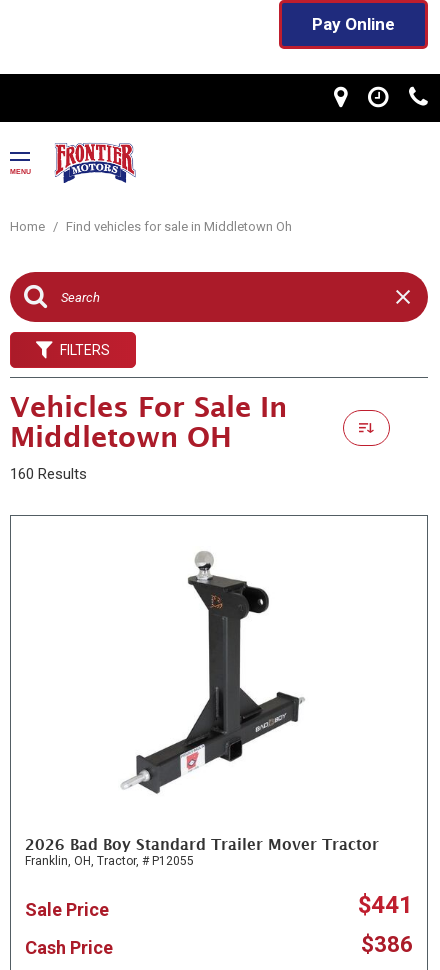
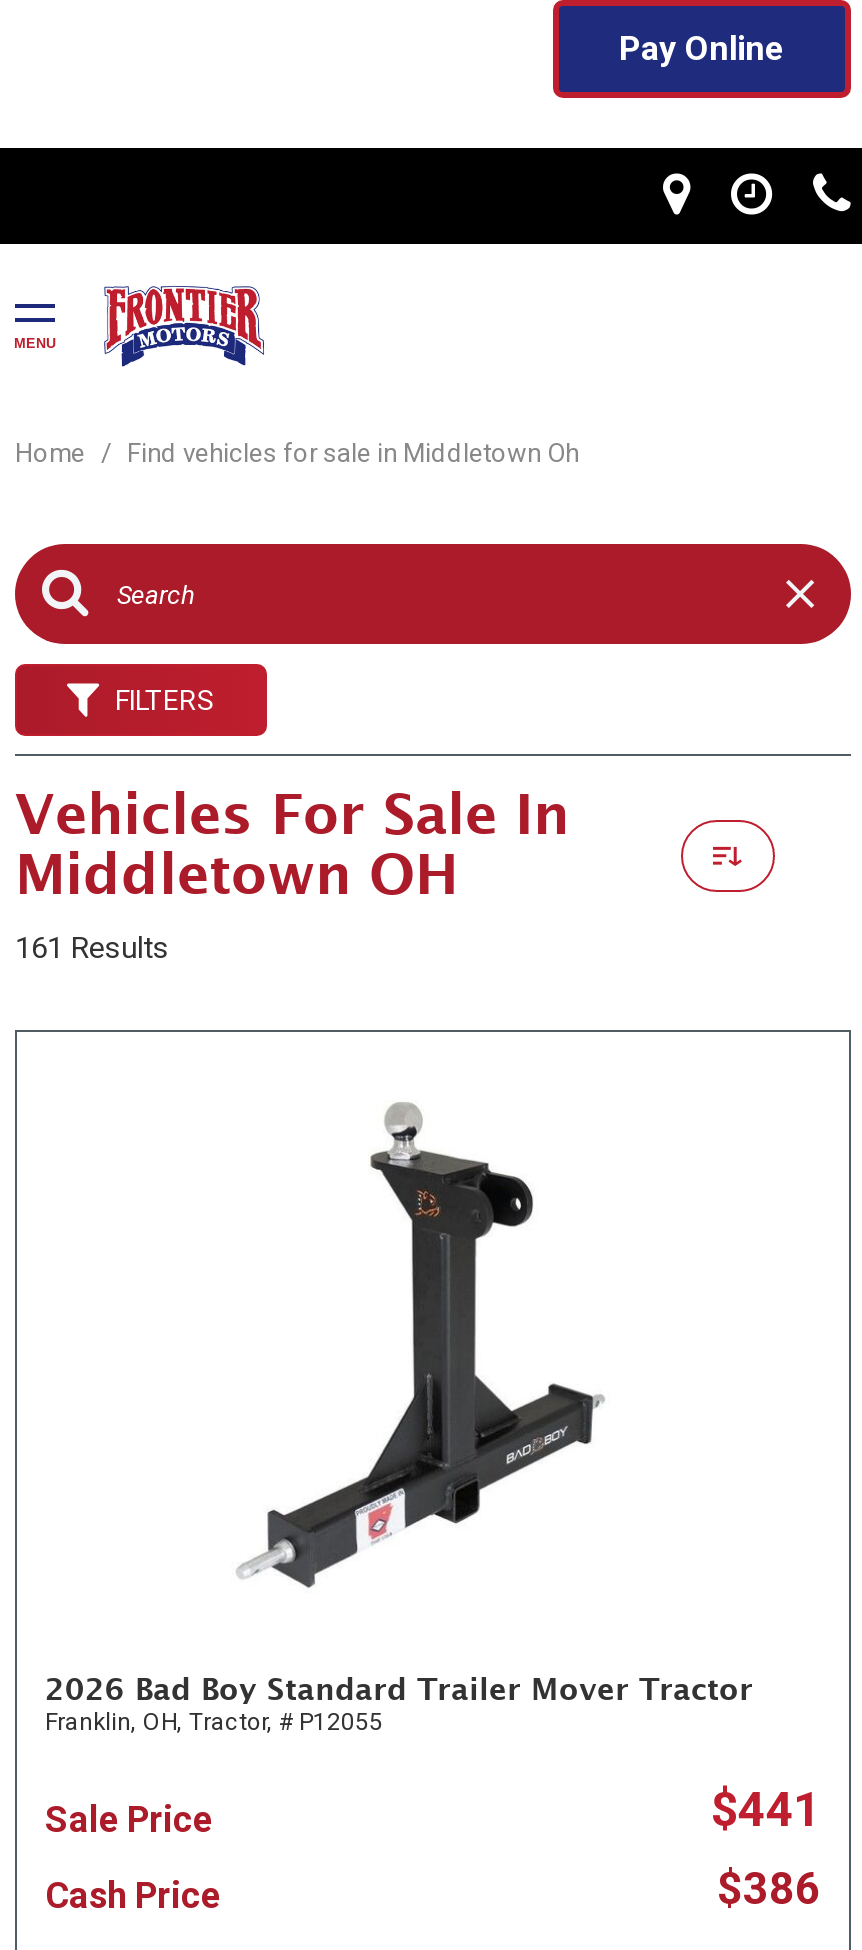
[10,465,87,483] 160 Results -> [15,930,169,966] 161 Results

